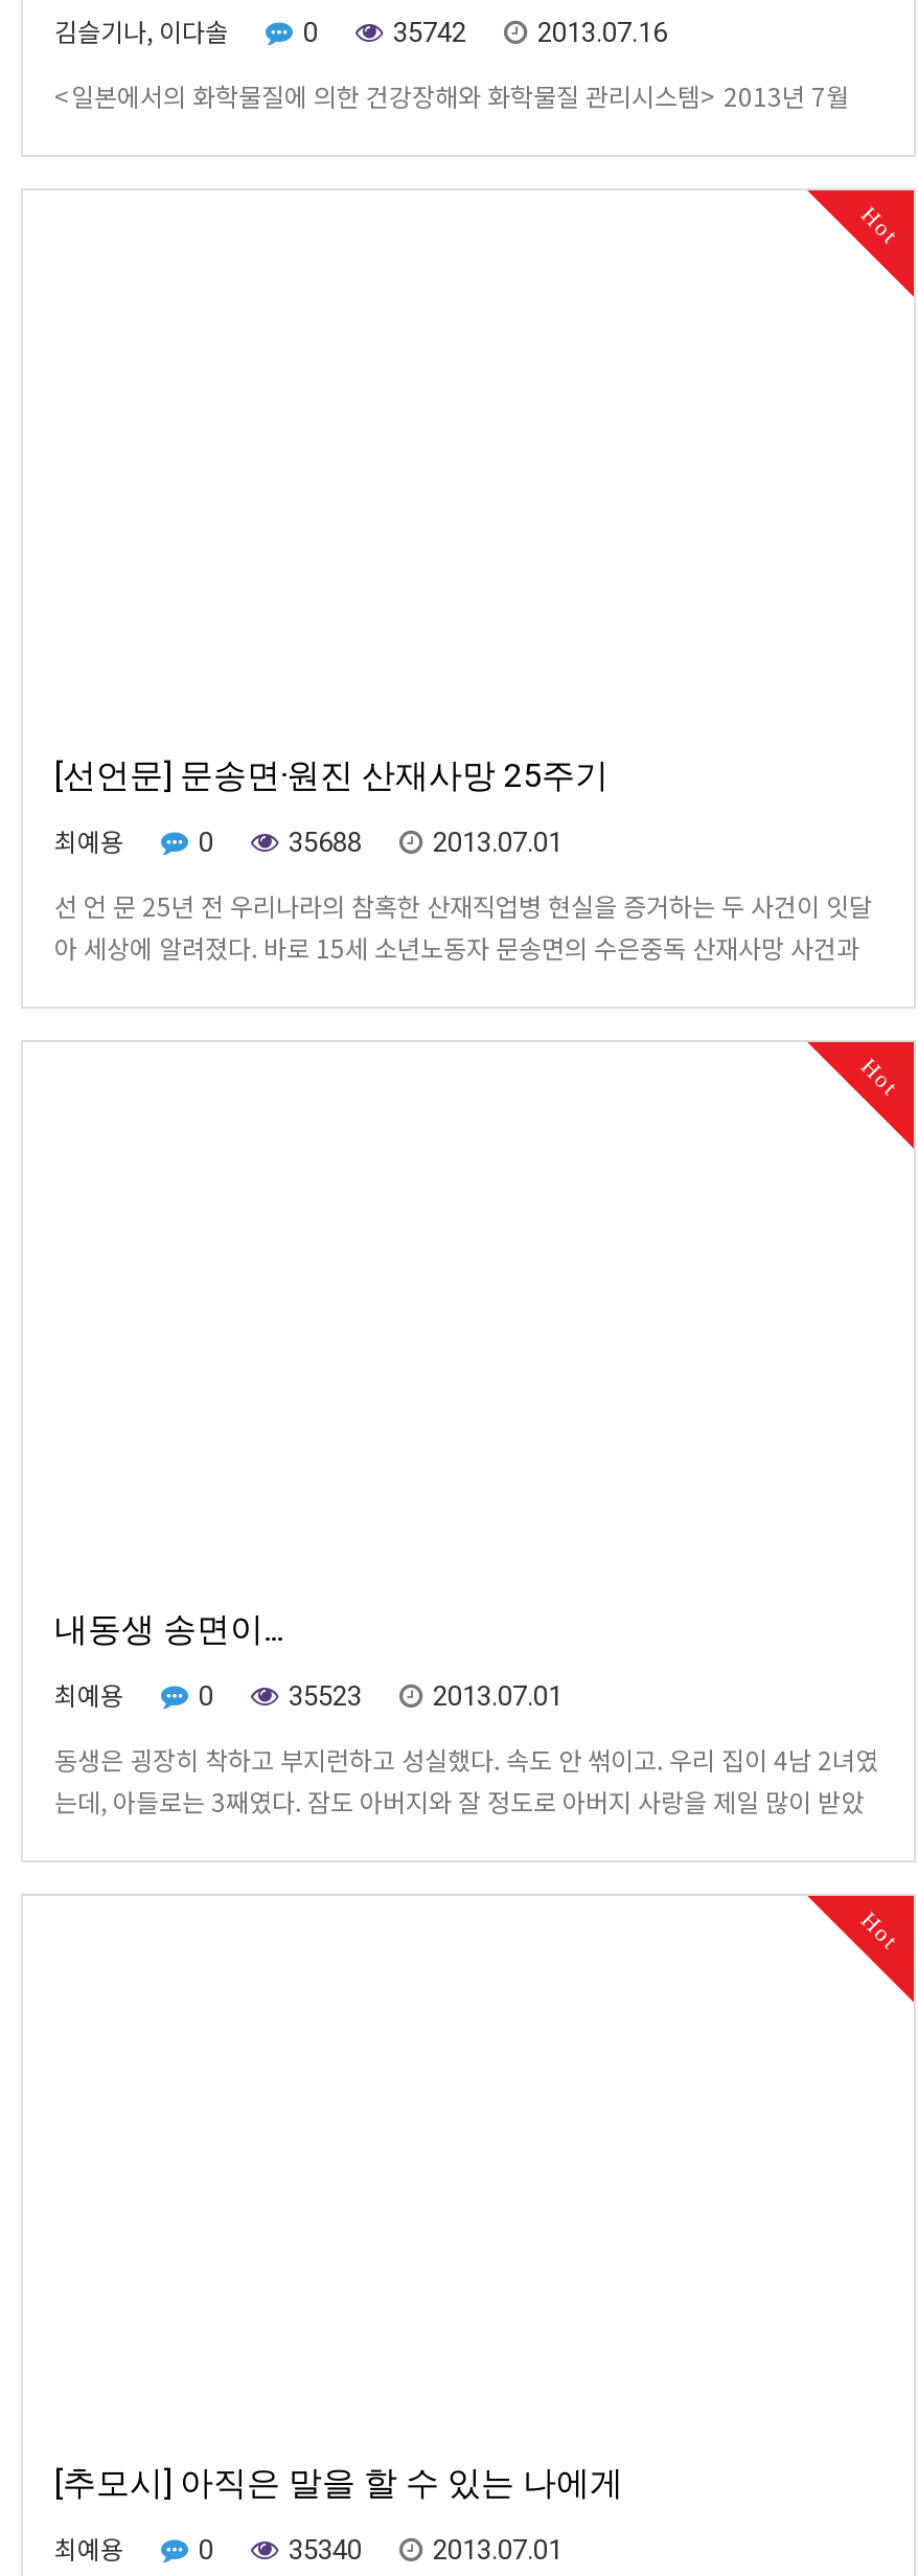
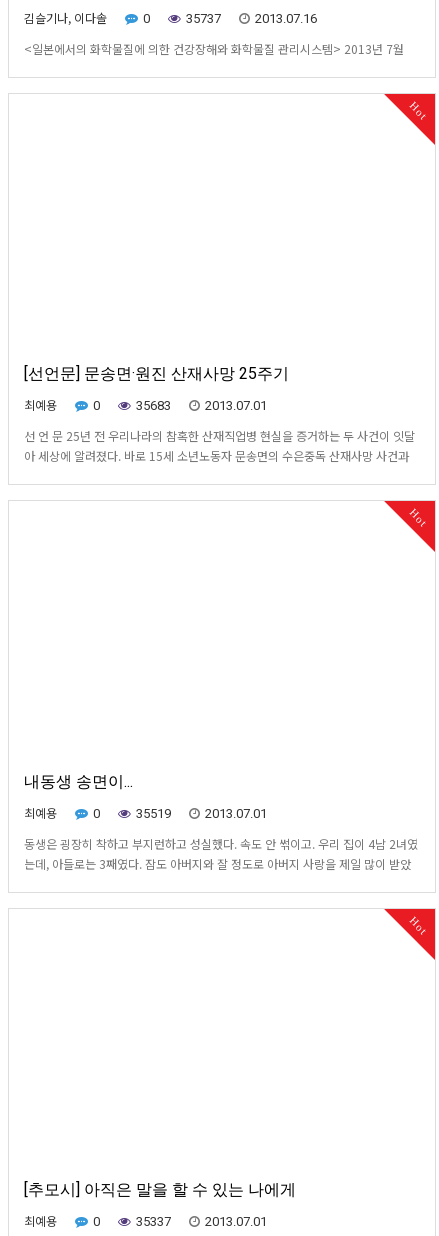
[297,16,667,48] 0 35742 2013.07.16 -> [140,11,317,26] 0 35737 2013.07.16
[192,827,563,859] 0 35688 2013.07.01 -> [90,398,267,413] 0 35683 2013.07.01
[192,1680,563,1712] 0 35523 2013.07.01 -> [90,806,267,821] 0 35519 2013.07.01
[192,2533,563,2565] 0 35340 2013.07.01 -> [90,1214,267,1229] 0 35337 2013.07.01

